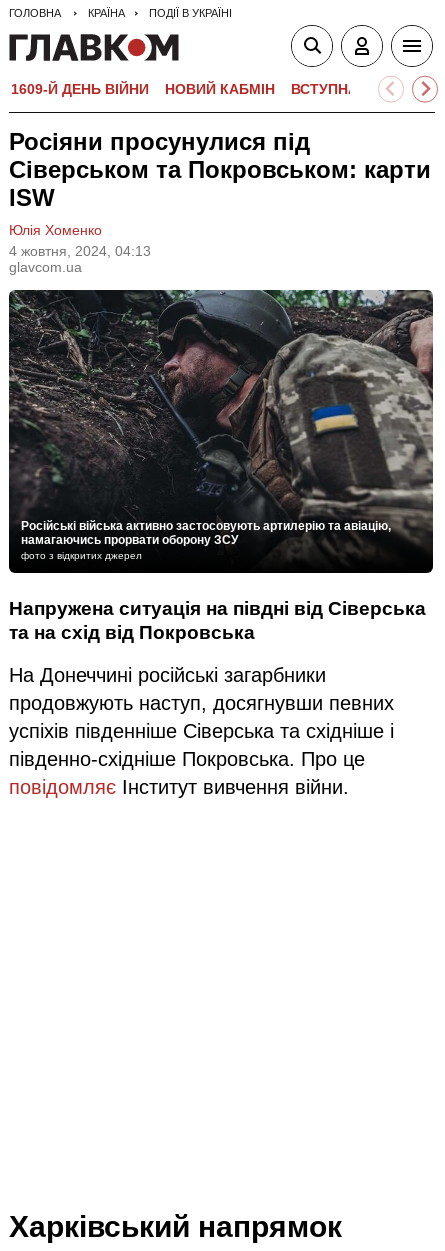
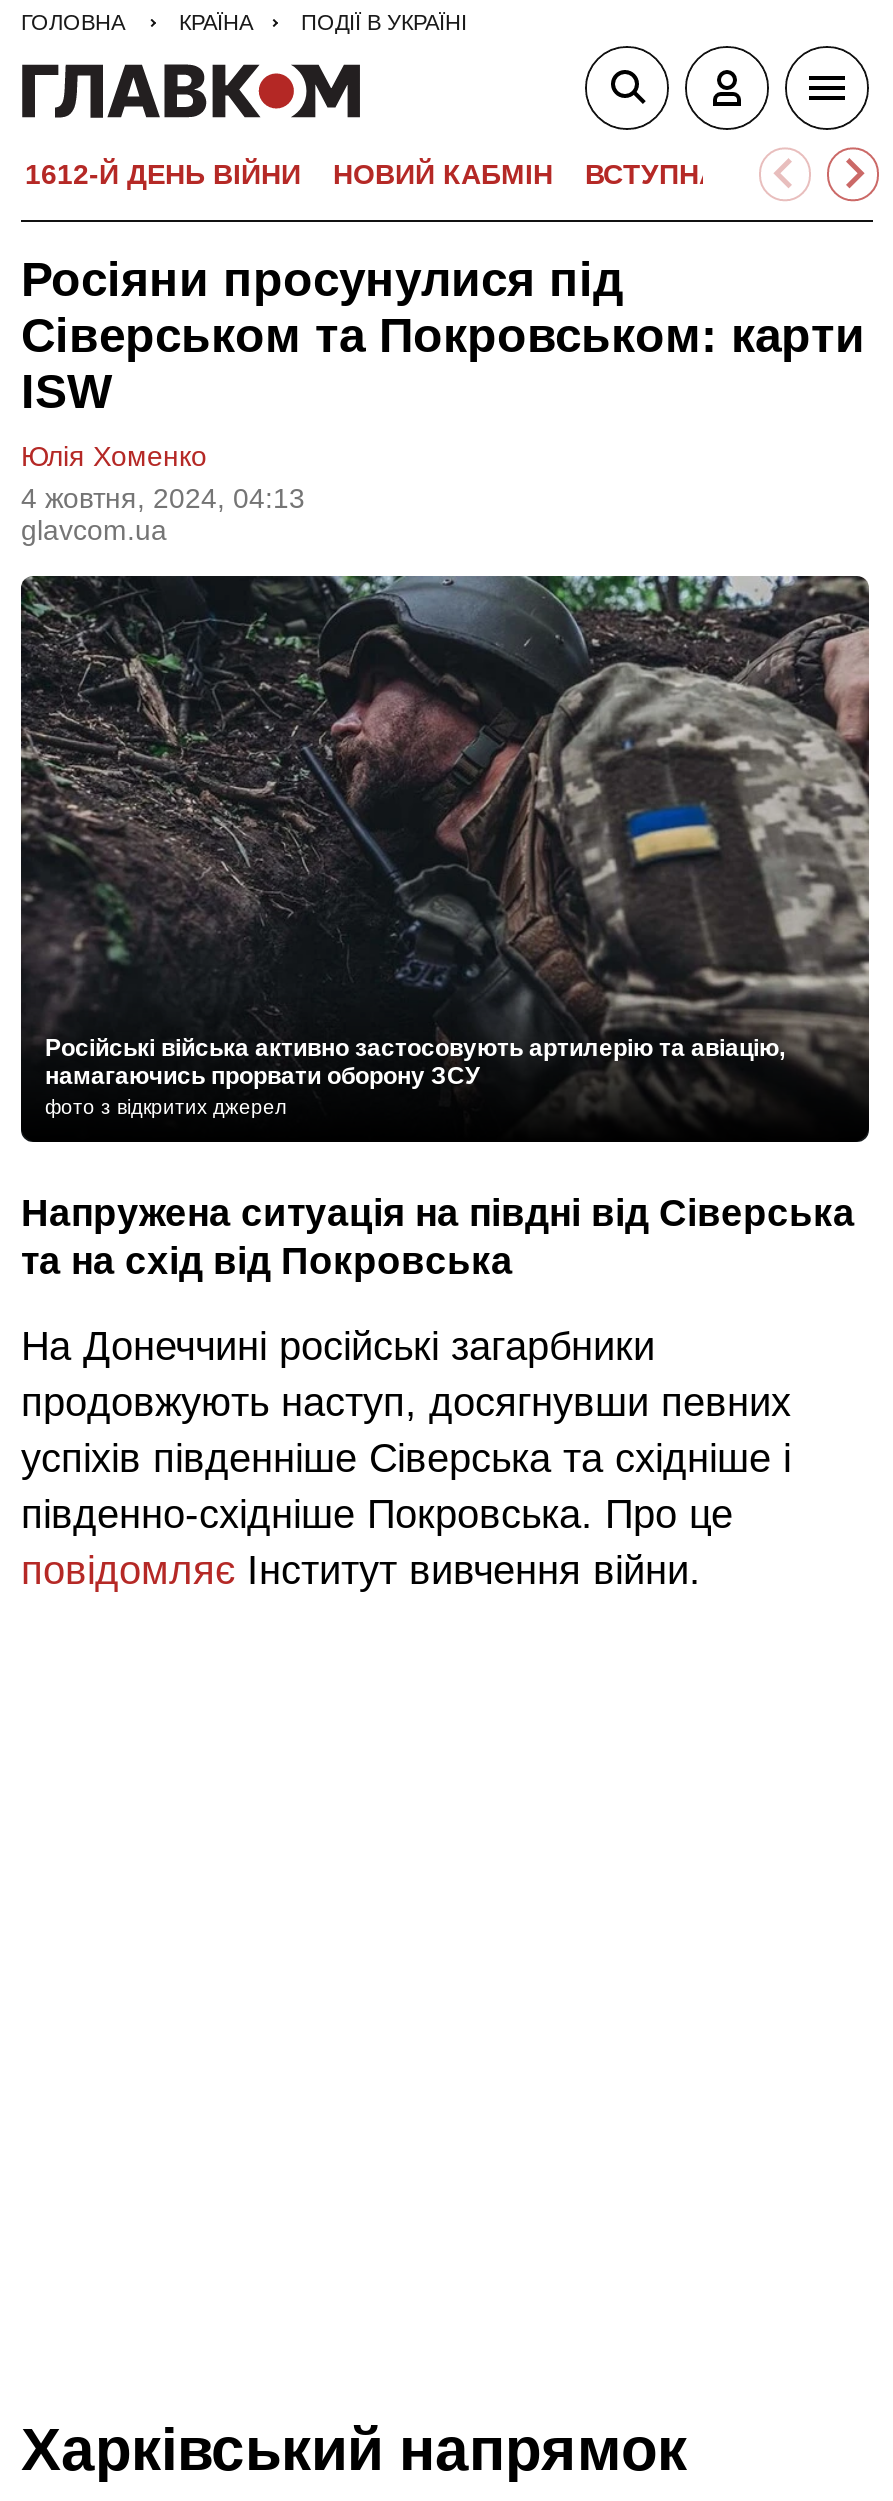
[11,81,149,97] 1609-Й ДЕНЬ ВІЙНИ -> [25,158,301,190] 1612-Й ДЕНЬ ВІЙНИ

